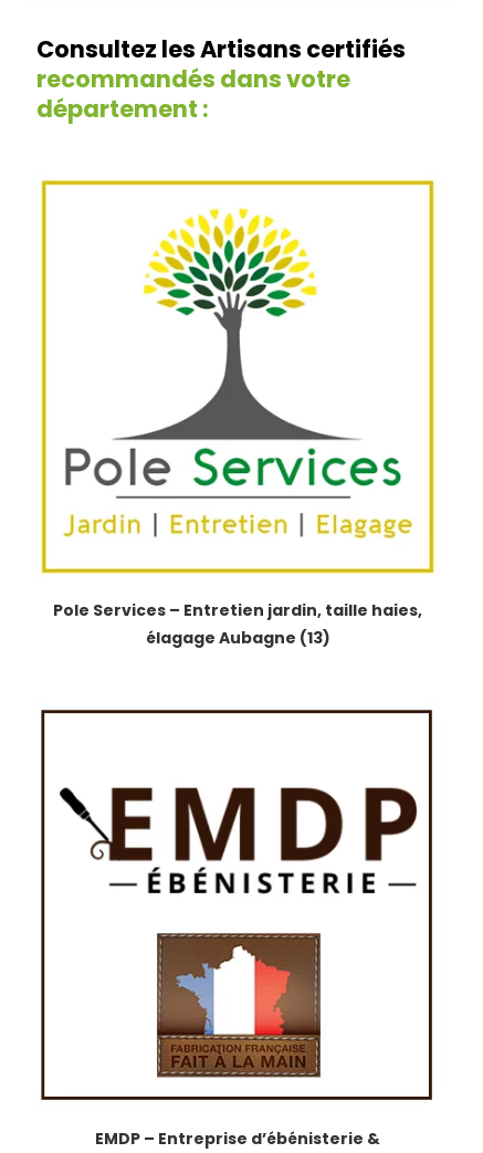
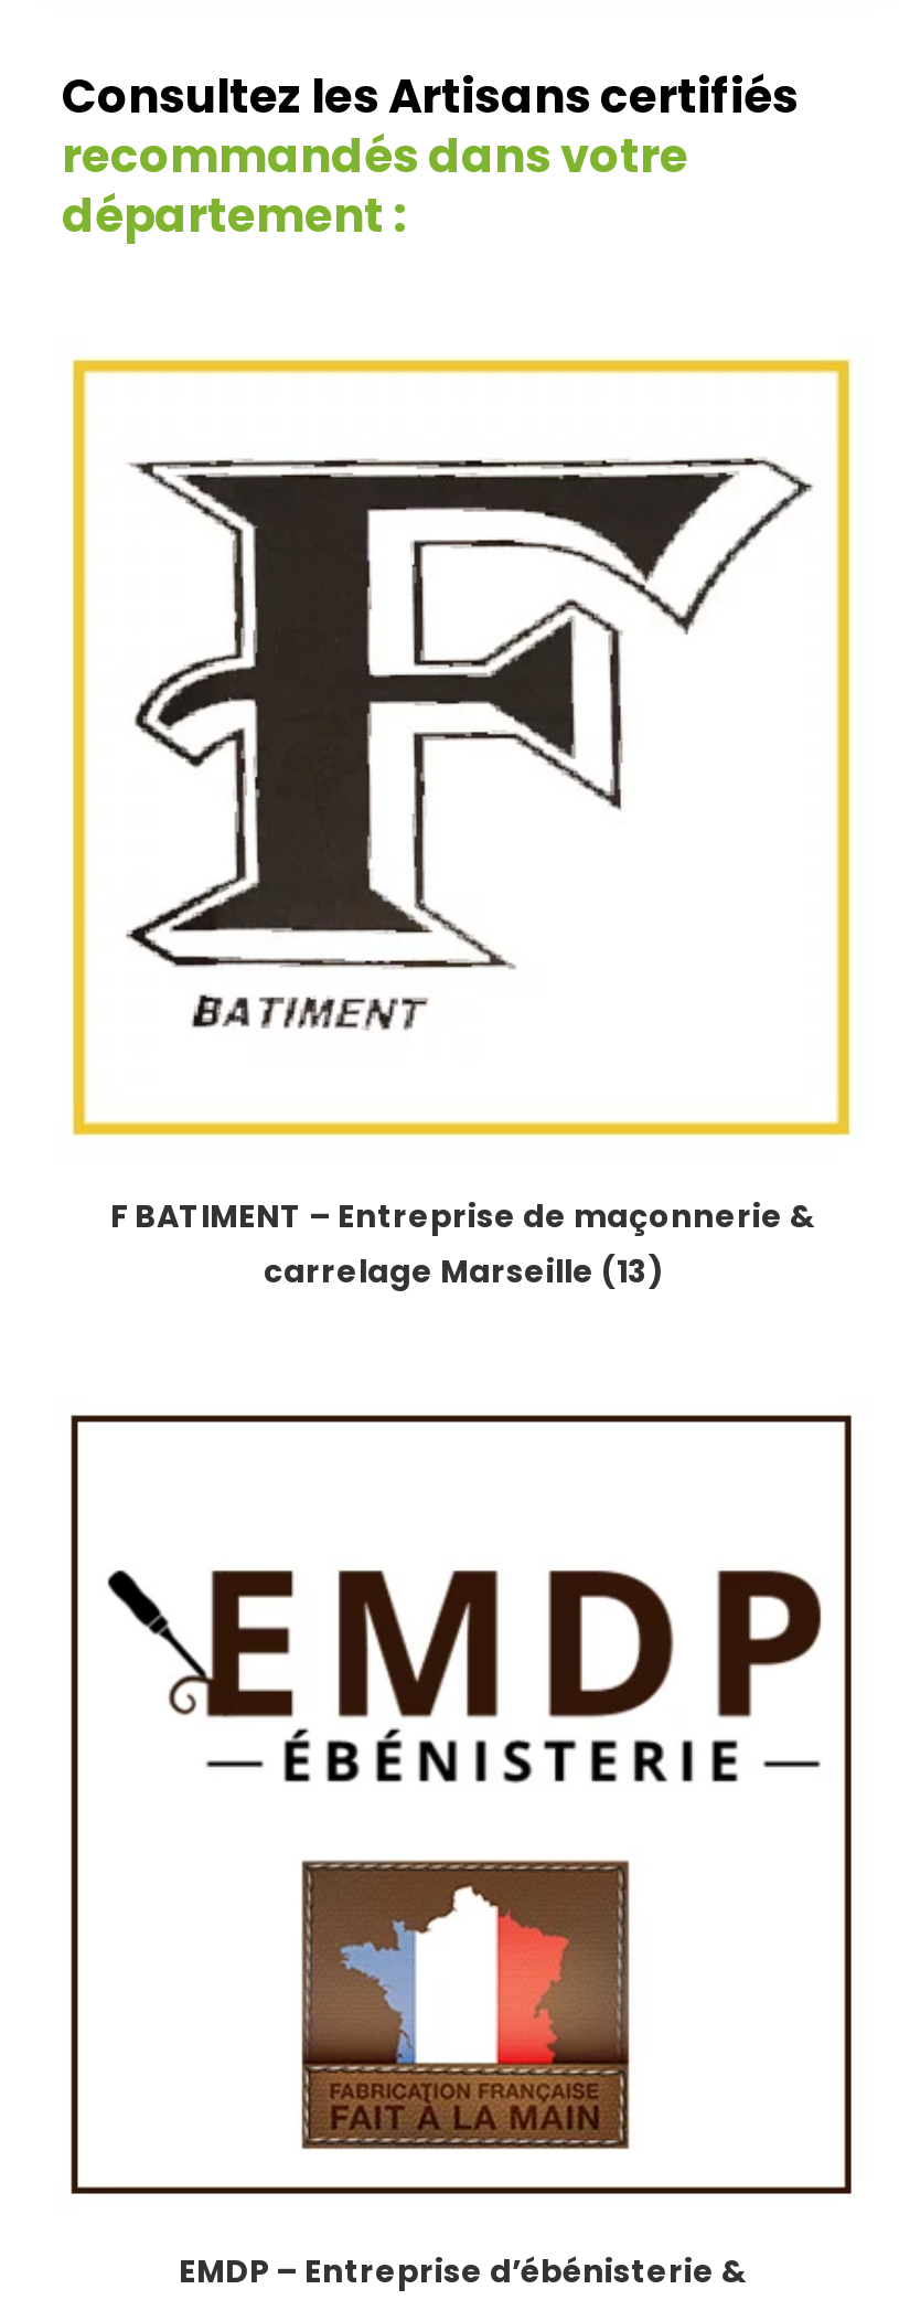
[41,180,435,649] [image] | Pole Services – Entretien jardin, taille haies, | élagage Aubagne (13) -> [73,360,856,1293] [image] | F BATIMENT – Entreprise de maçonnerie & | carrelage Marseille (13)

